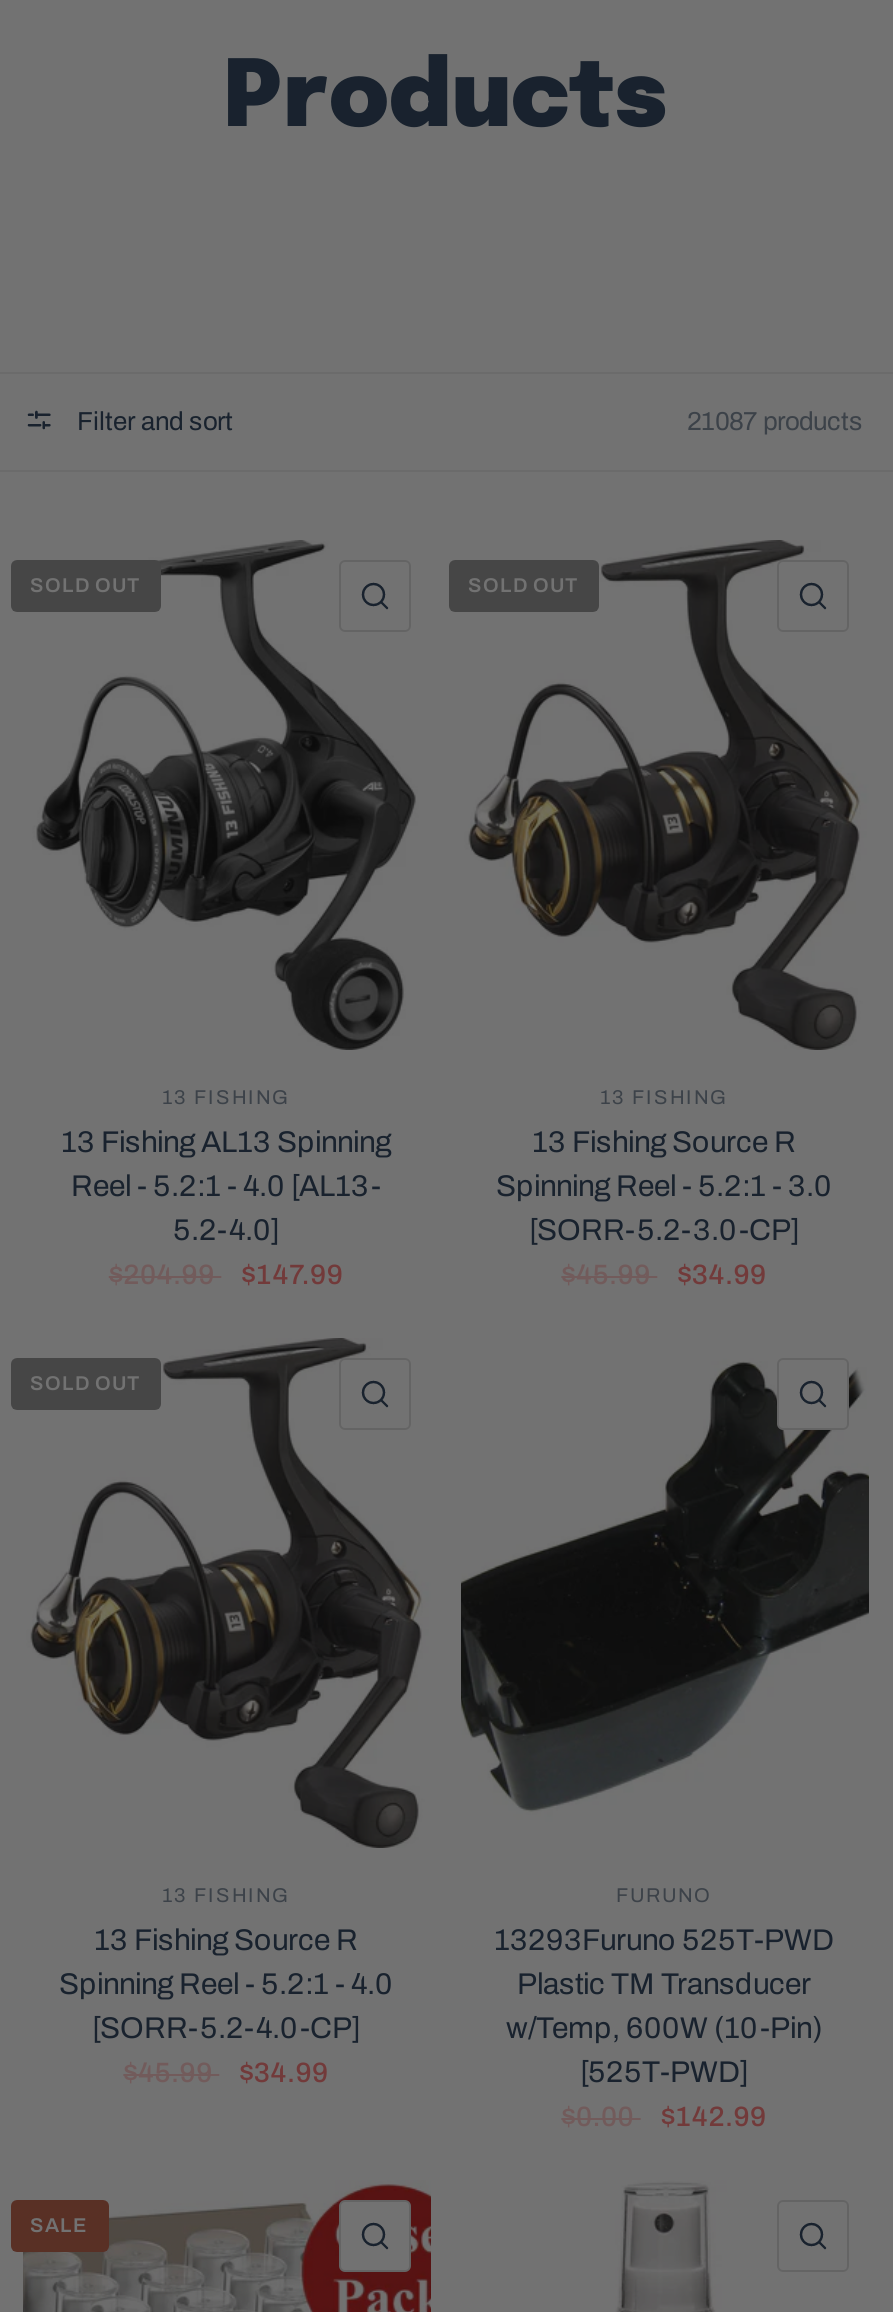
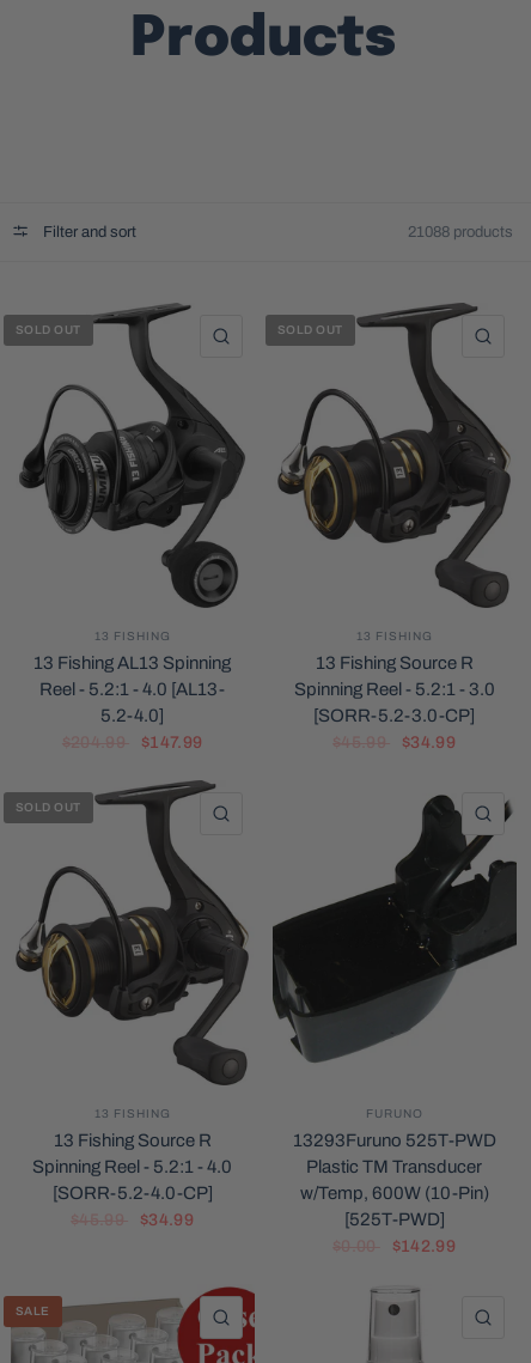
[687,408,863,436] 21087 products -> [408,224,513,241] 21088 products

